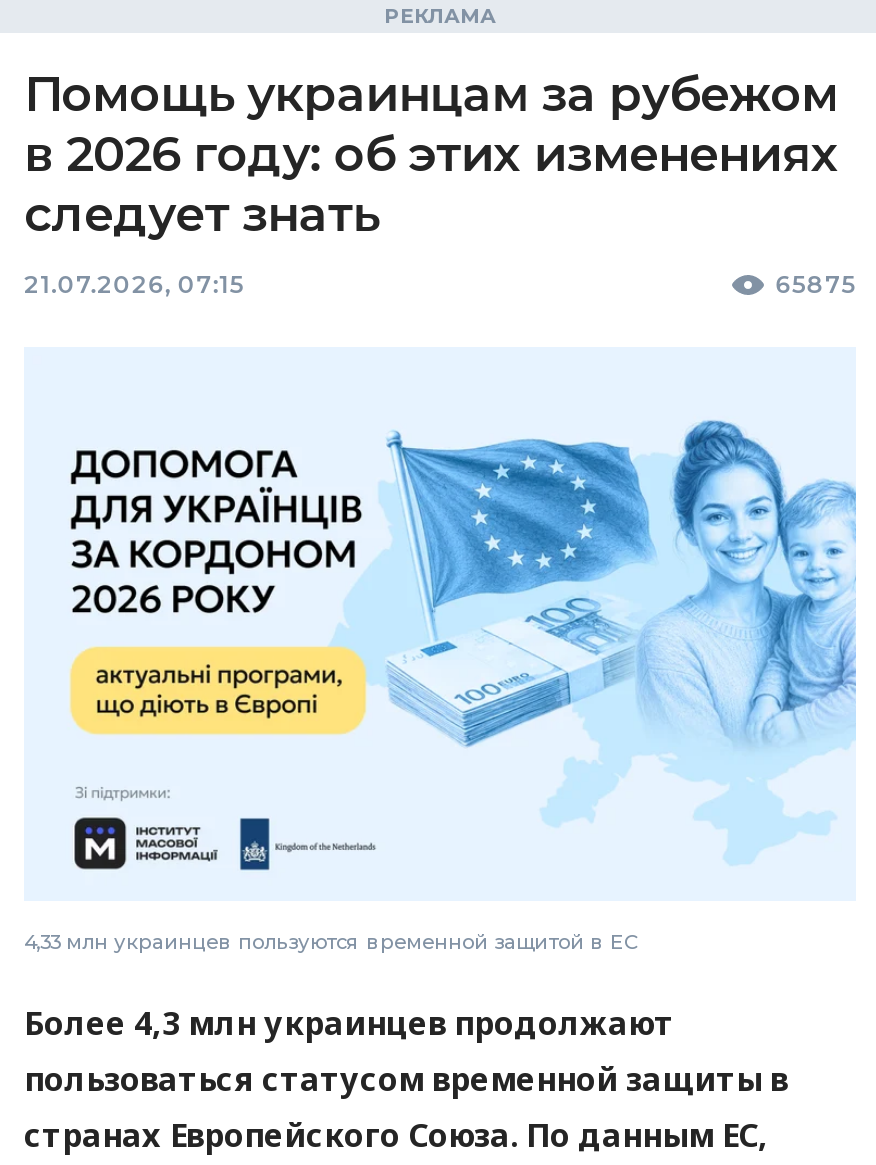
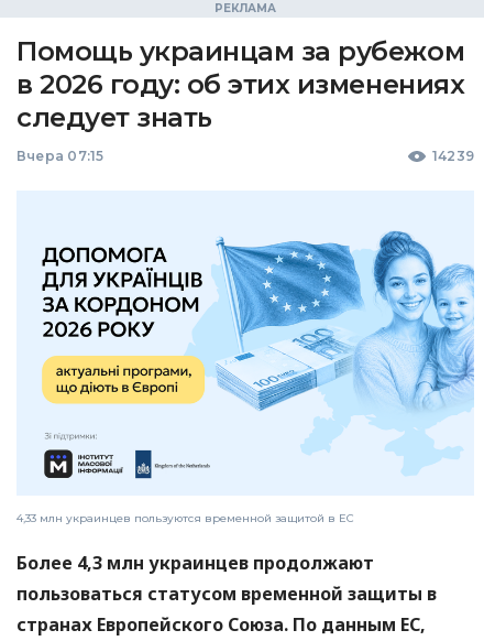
[24,269,856,299] 21.07.2026, 07:15 | 65875 -> [16,148,474,164] Вчера 07:15 | 14239

